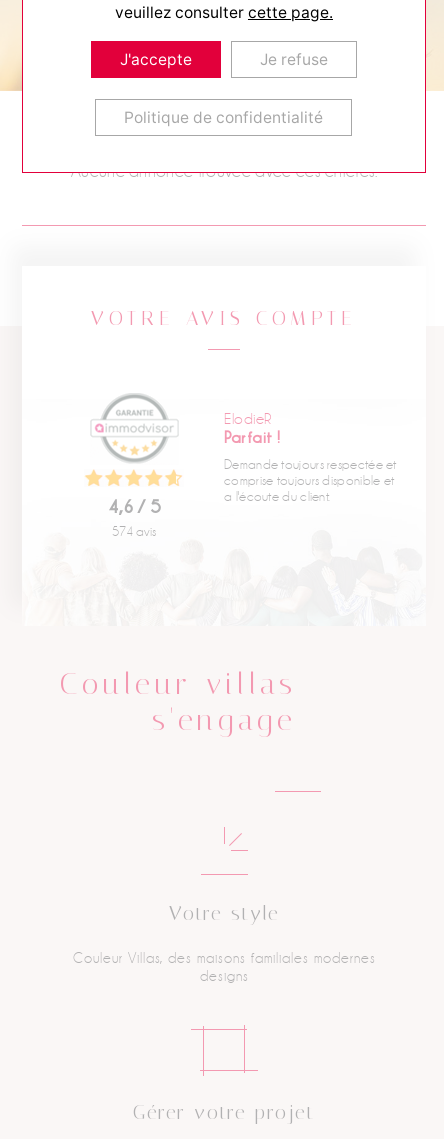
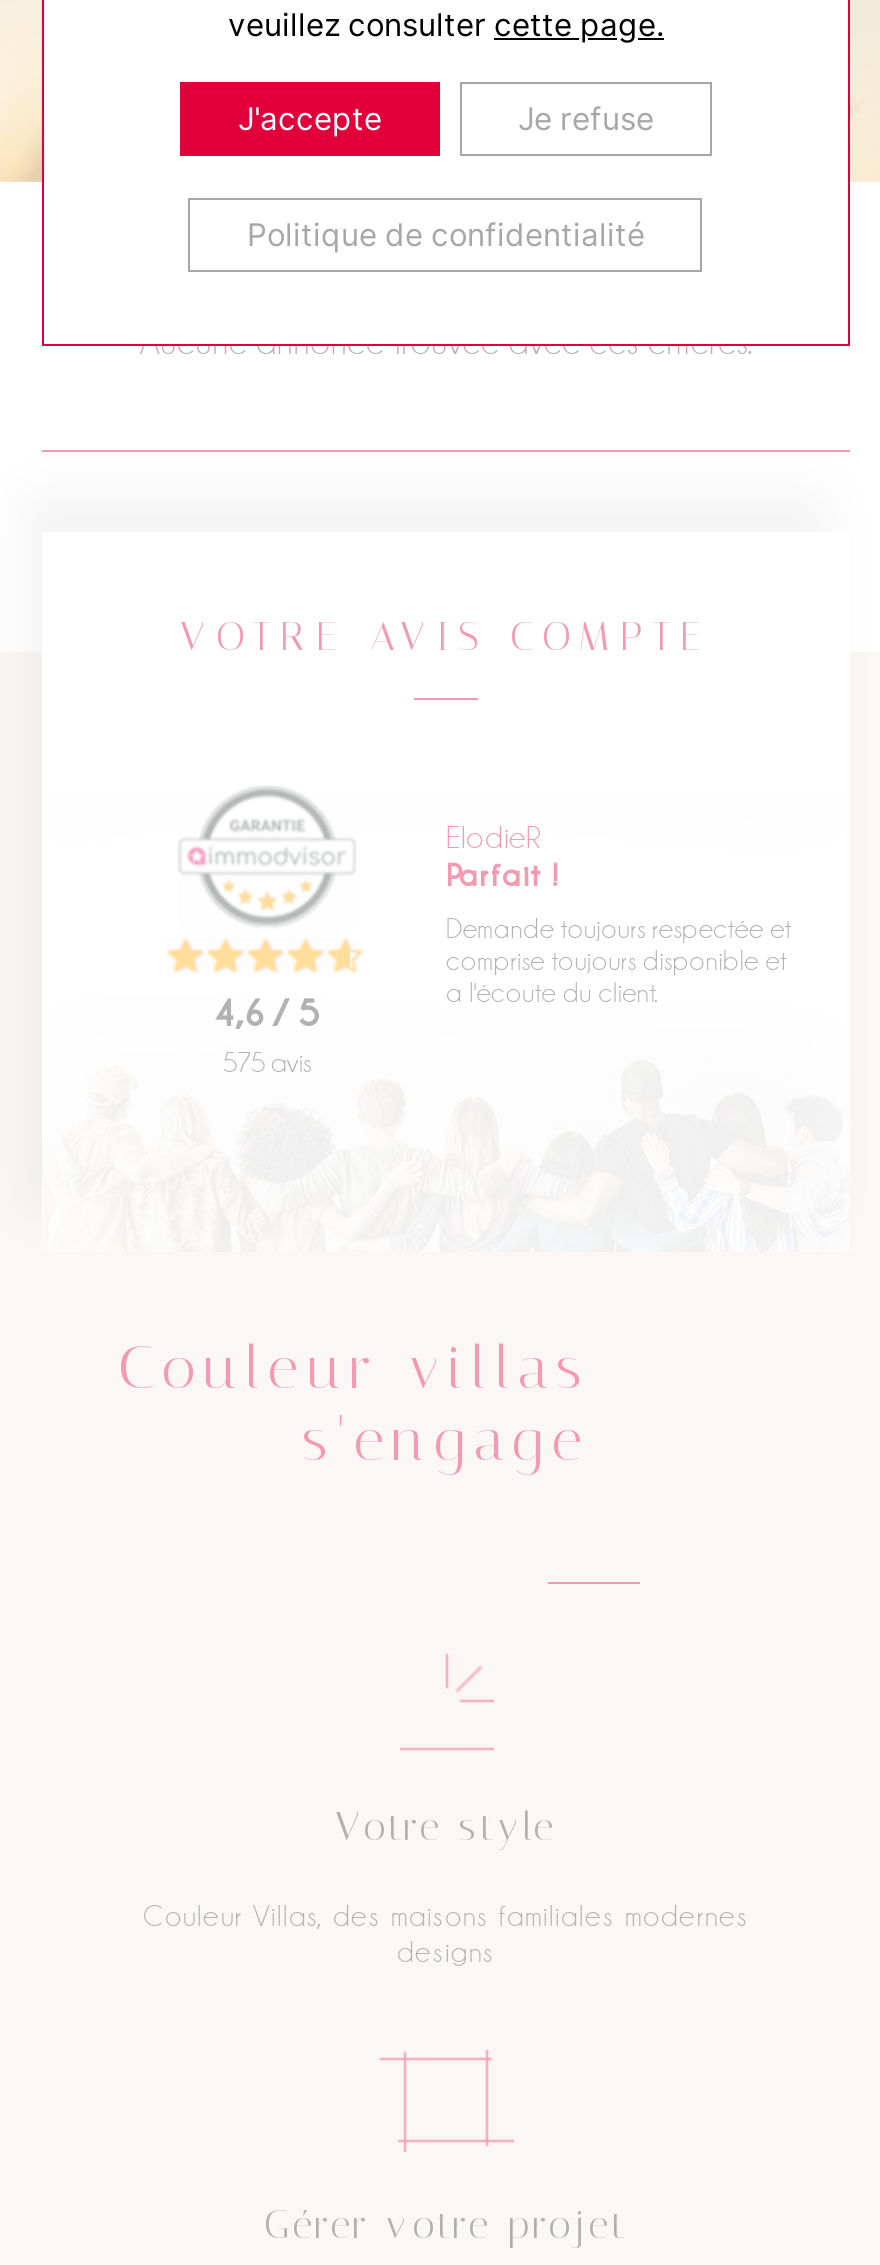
[112,523,156,540] 574 avis -> [223,1047,311,1081] 575 avis

